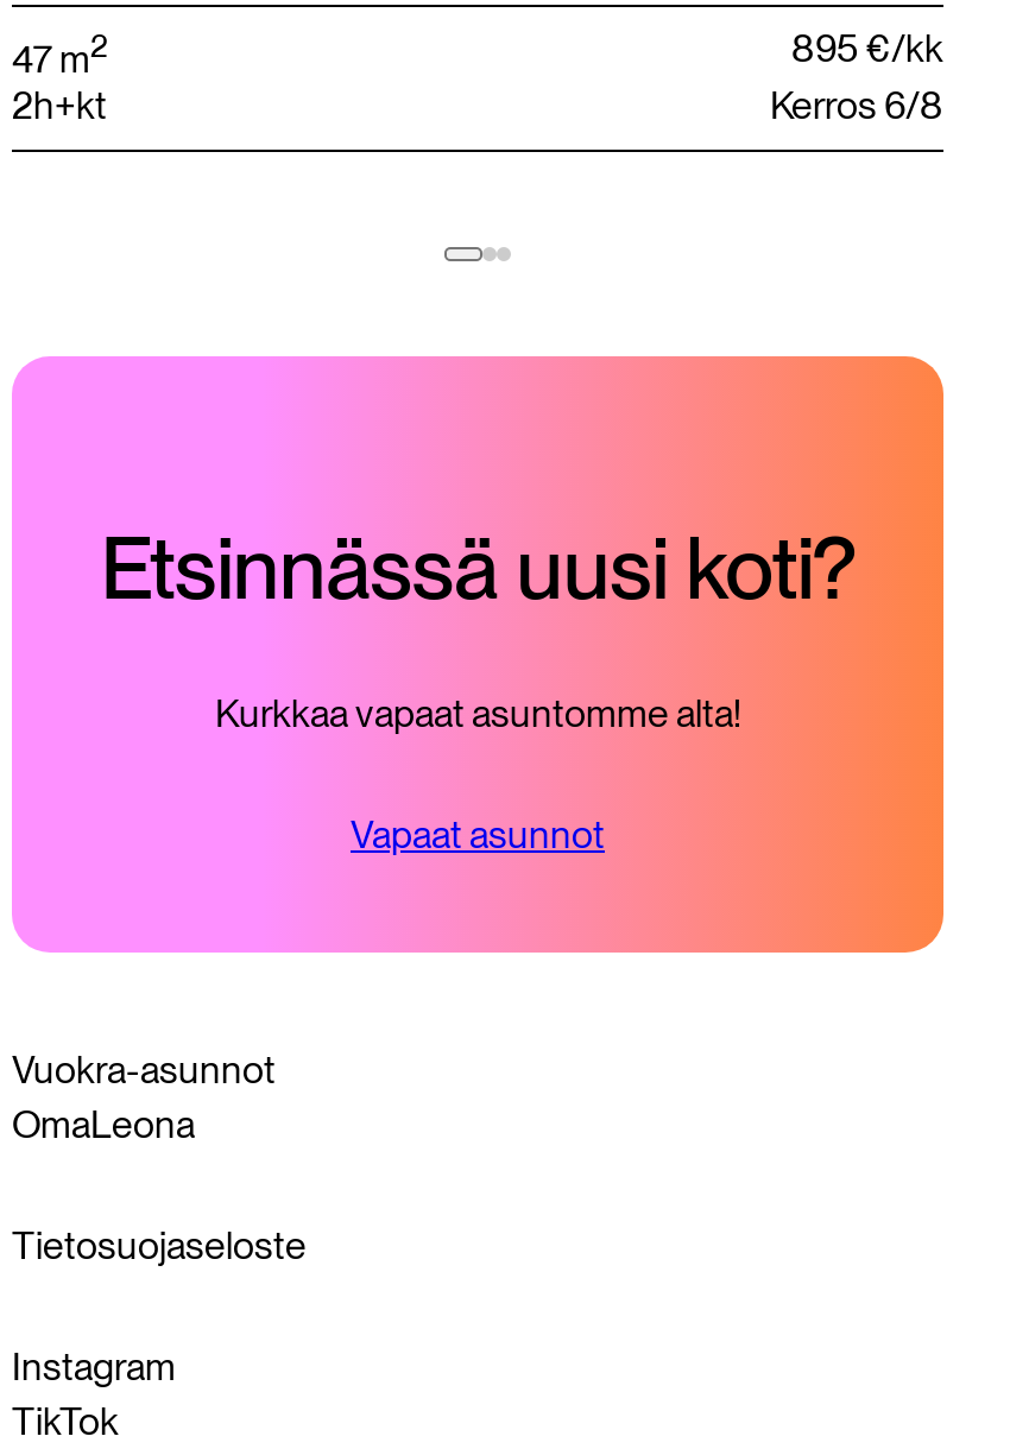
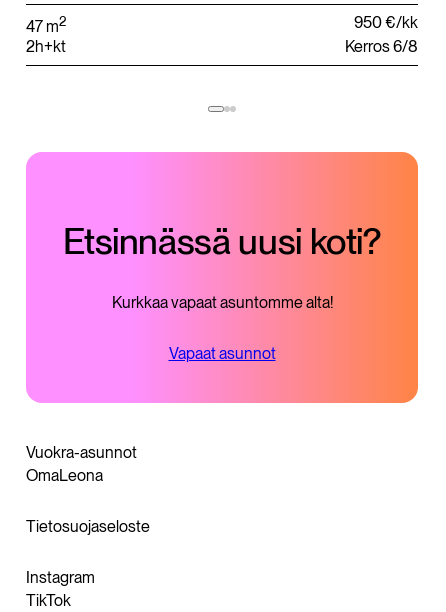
[791,26,943,71] 895 €/kk -> [354,13,418,32] 950 €/kk

